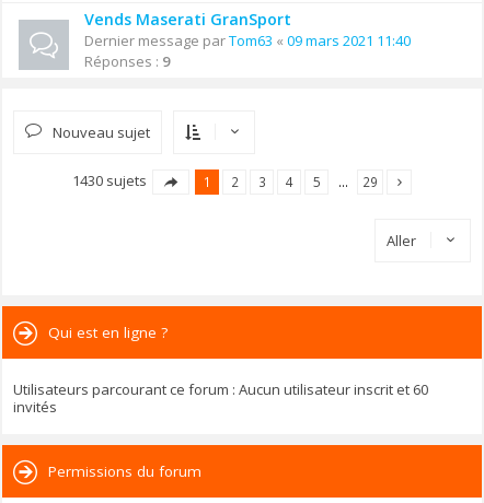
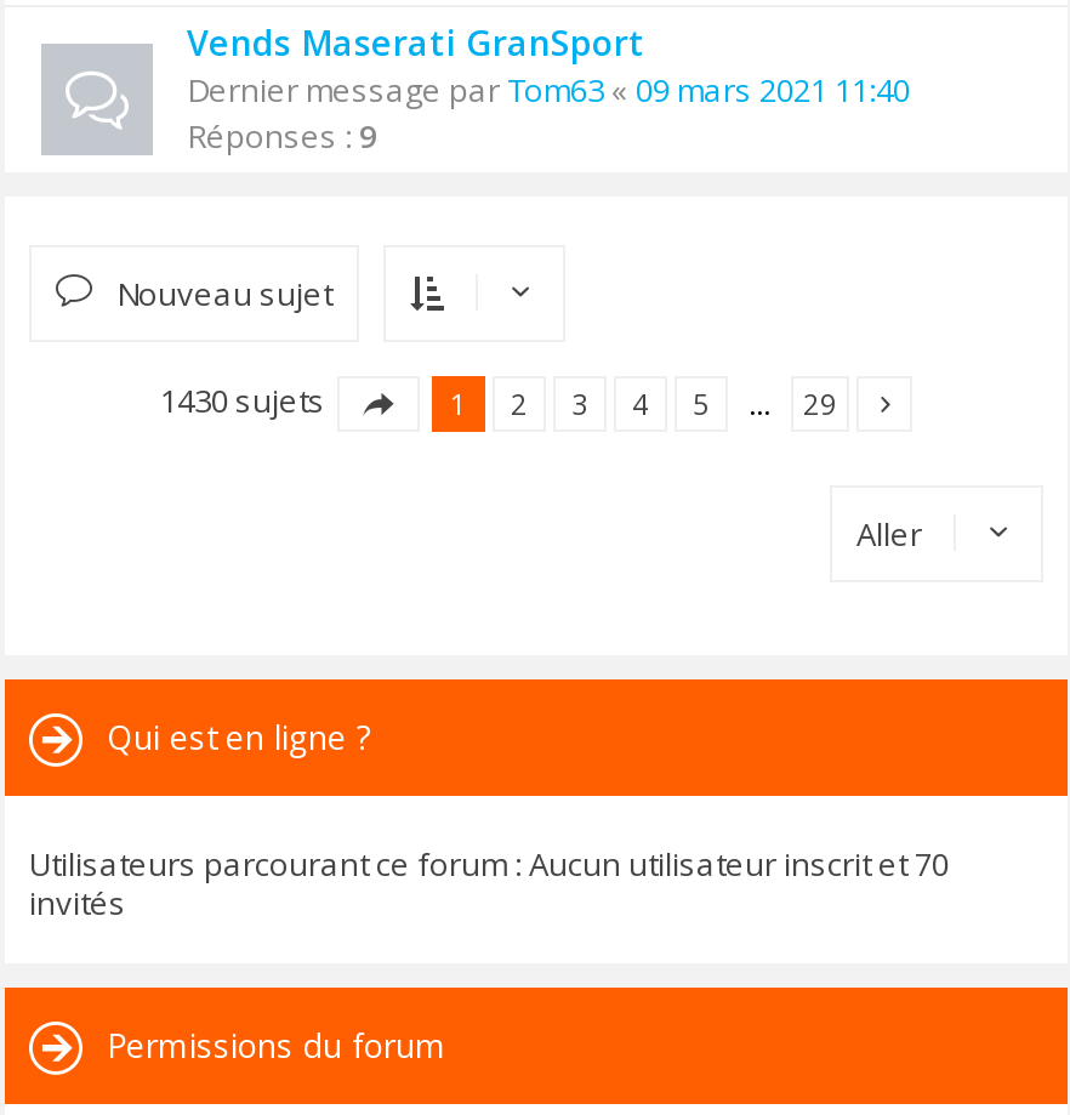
[13,379,428,399] Utilisateurs parcourant ce forum : Aucun utilisateur inscrit et 60 -> [29,842,949,886] Utilisateurs parcourant ce forum : Aucun utilisateur inscrit et 70

